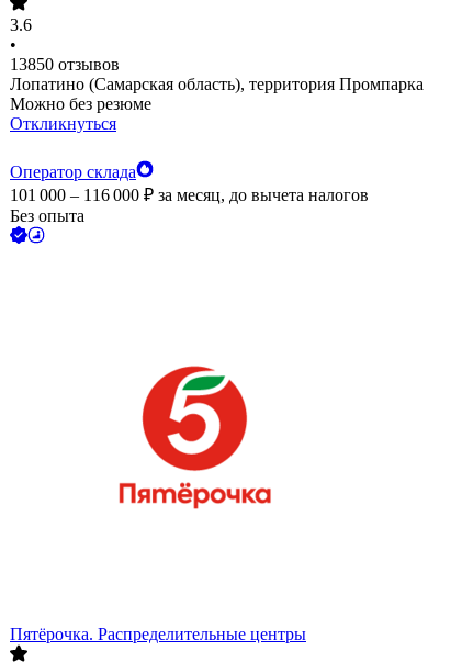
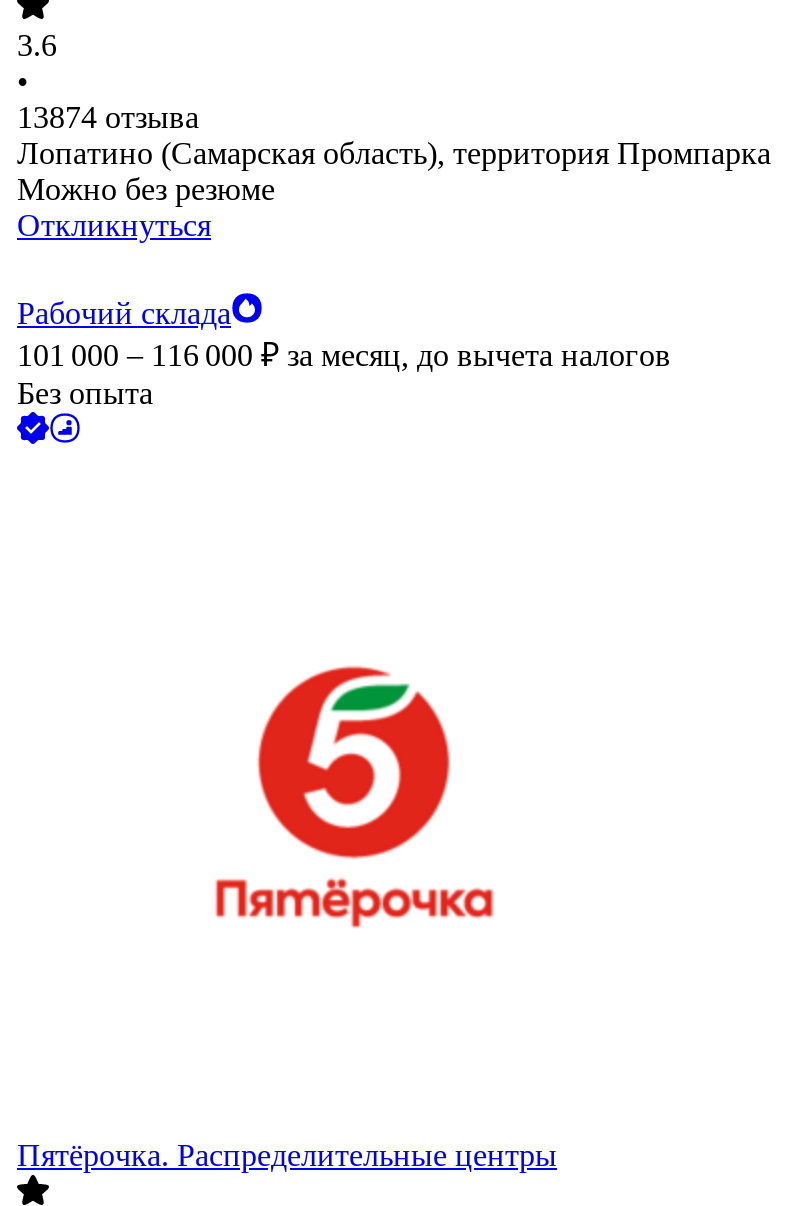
[10,55,120,74] 13850 отзывов -> [17,101,199,135] 13874 отзыва
[10,163,136,181] Оператор склада -> [17,297,231,331] Рабочий склада

